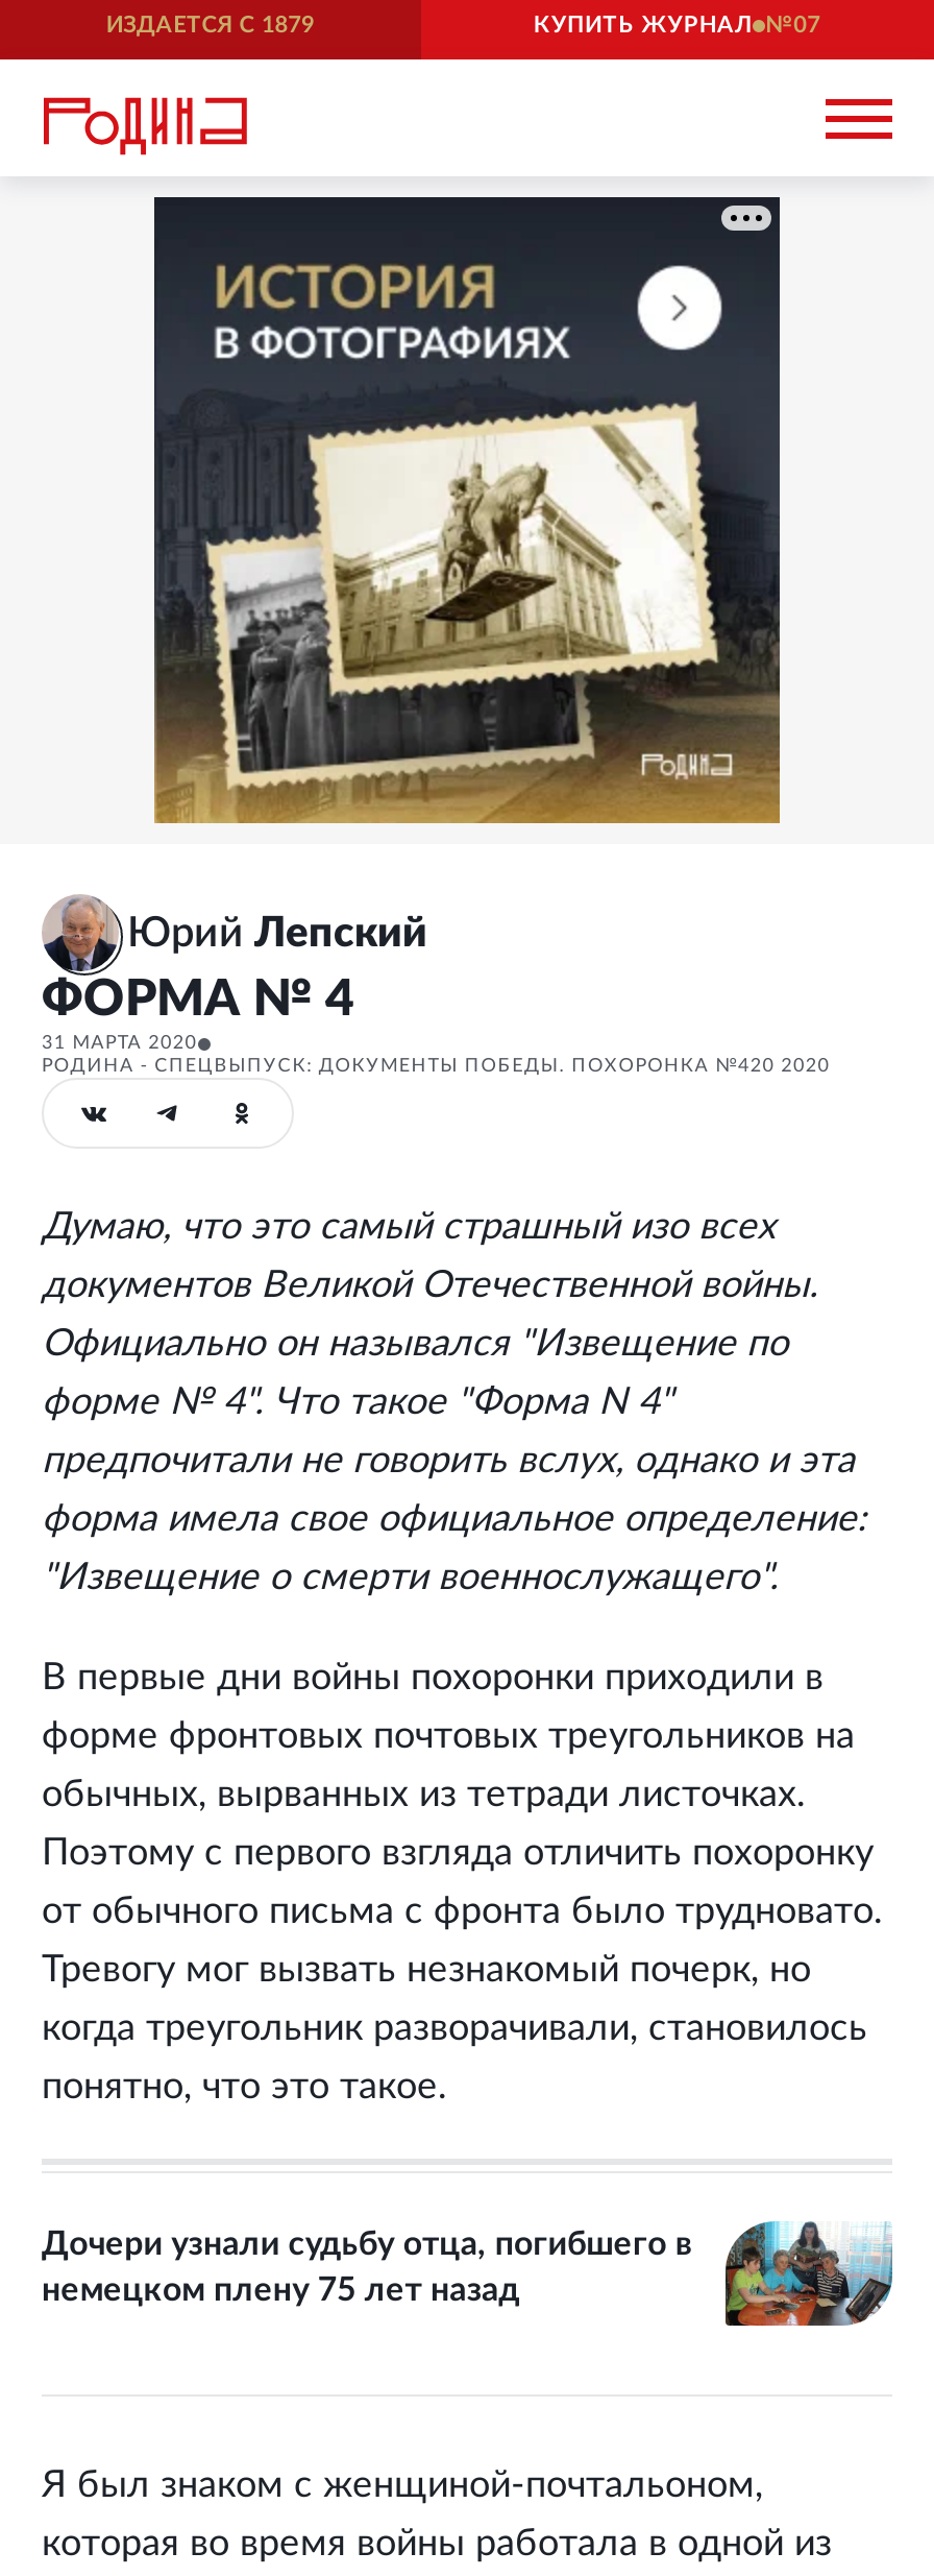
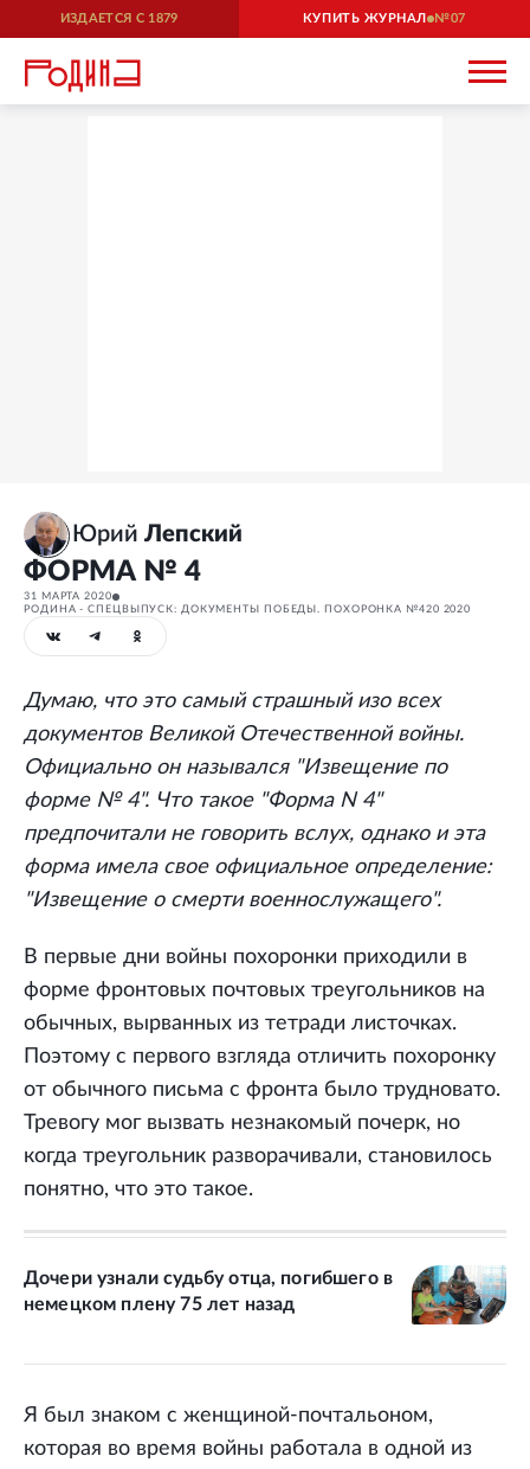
[152,195,782,825] [image] -> none

